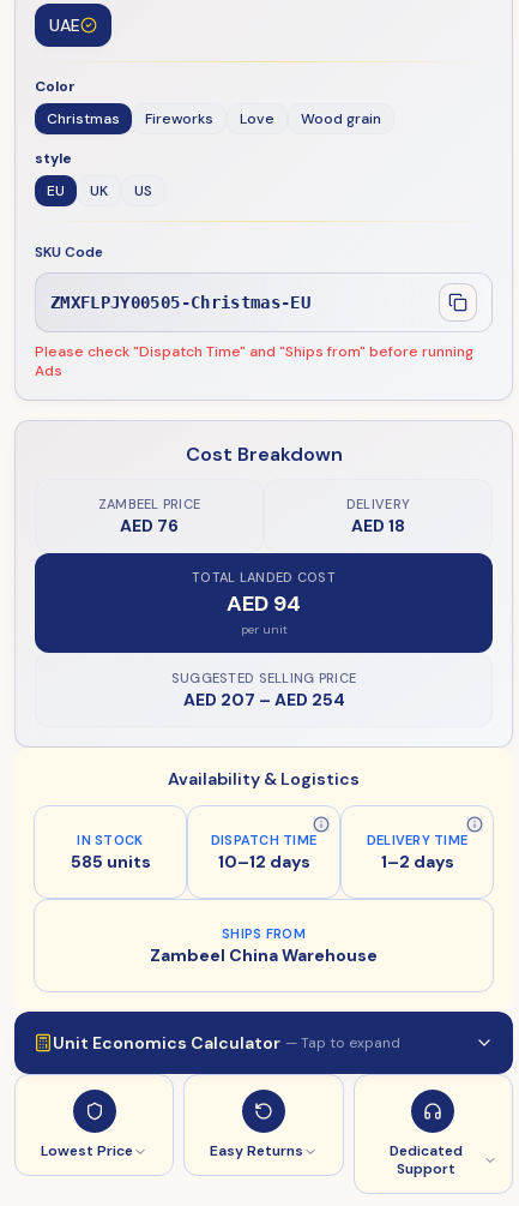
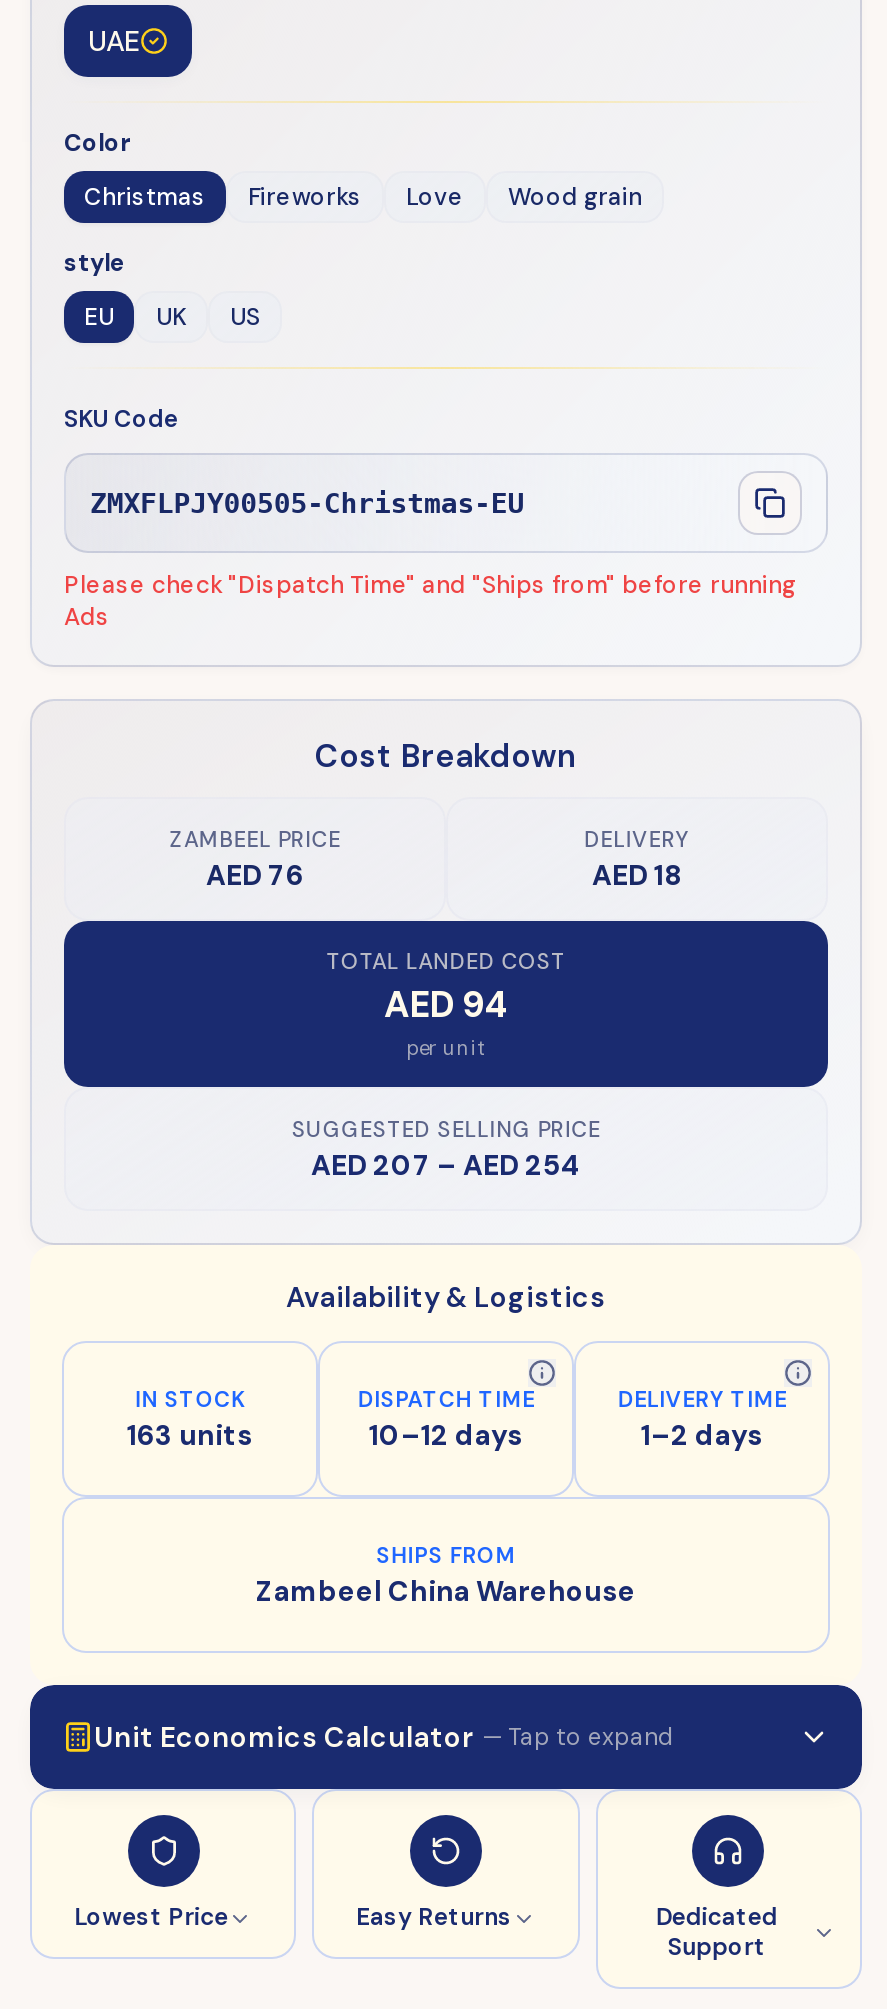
[70,851,150,872] 585 units -> [127,1417,253,1453] 163 units

